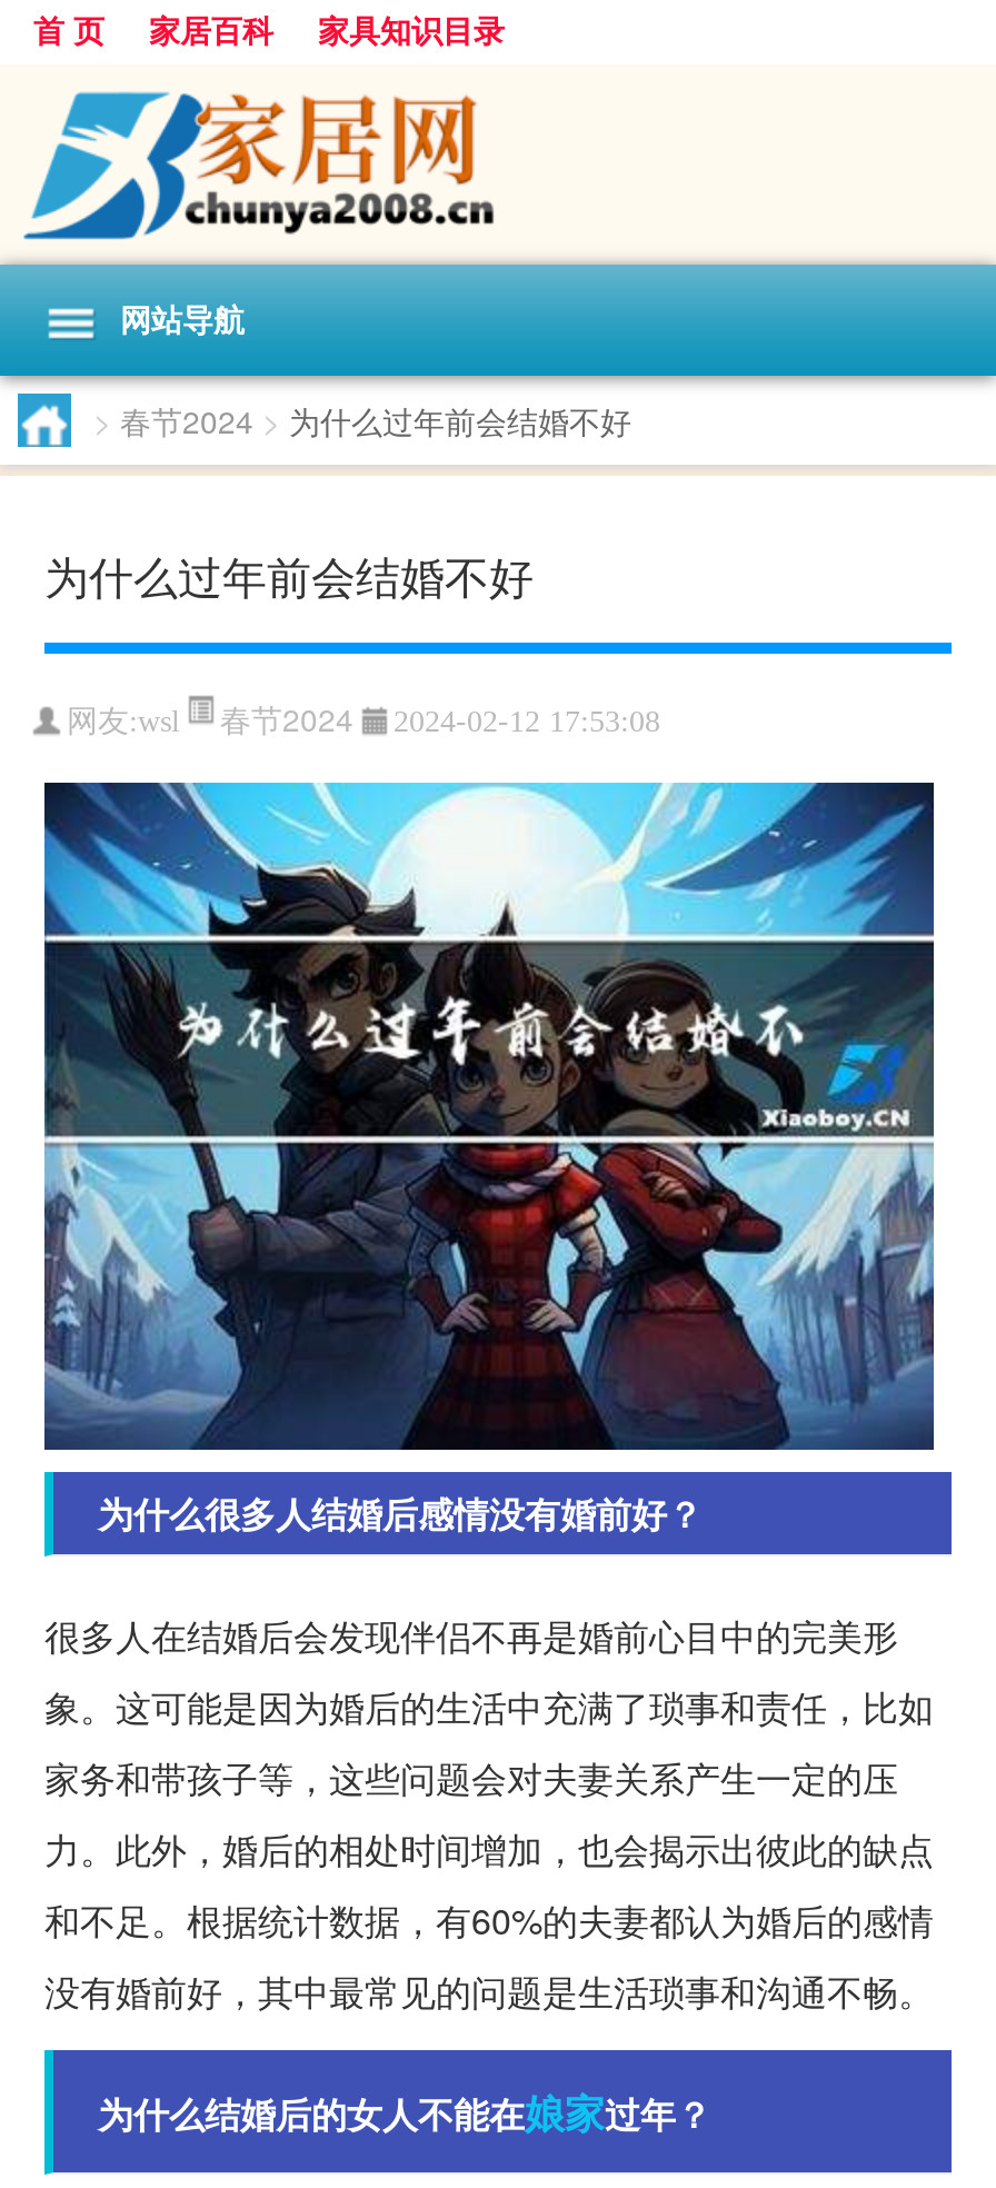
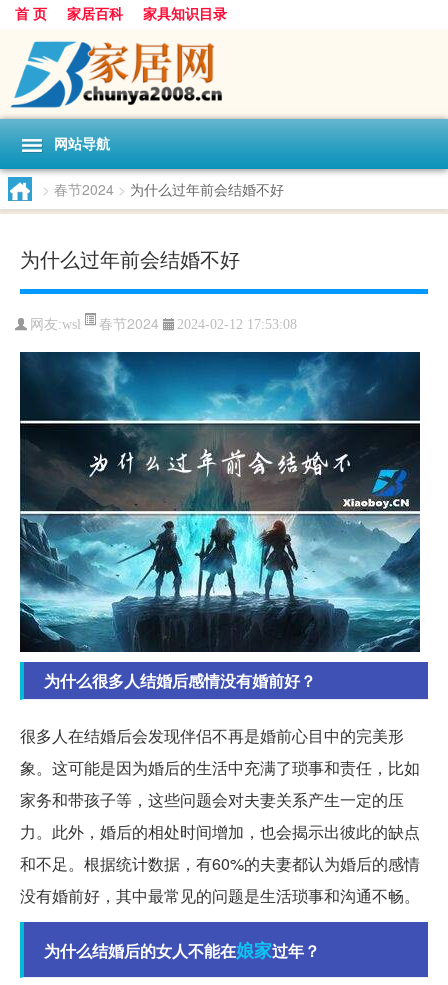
[42,780,936,1450] [image] -> [19,351,421,652] [image]

